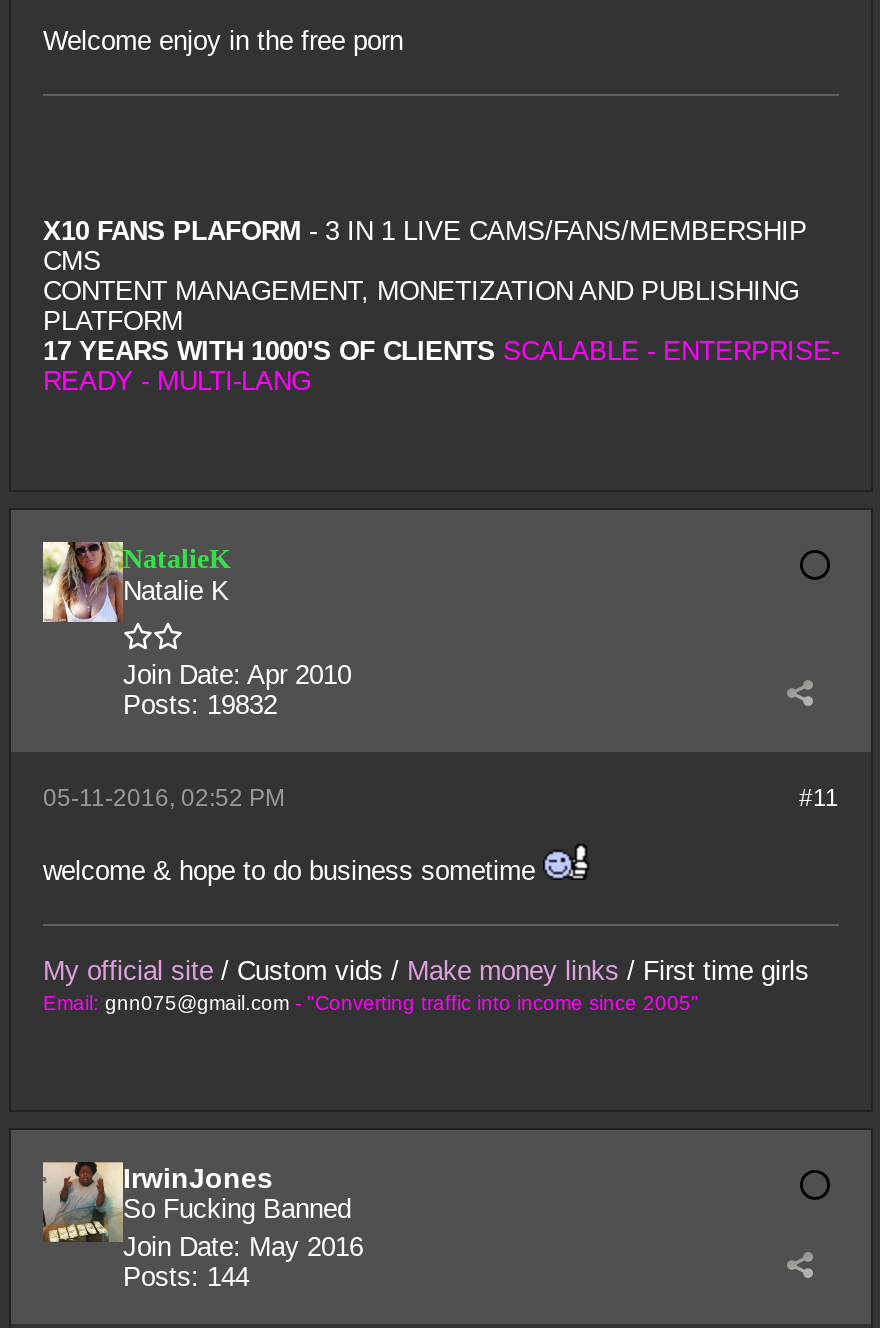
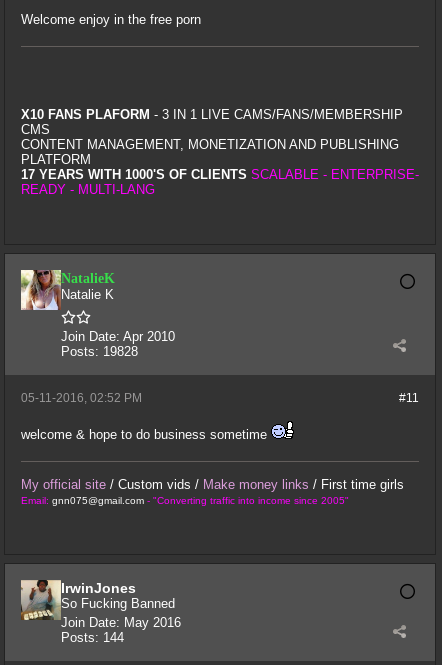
[123,690,277,720] Posts: 19832 -> [61,344,138,359] Posts: 19828

